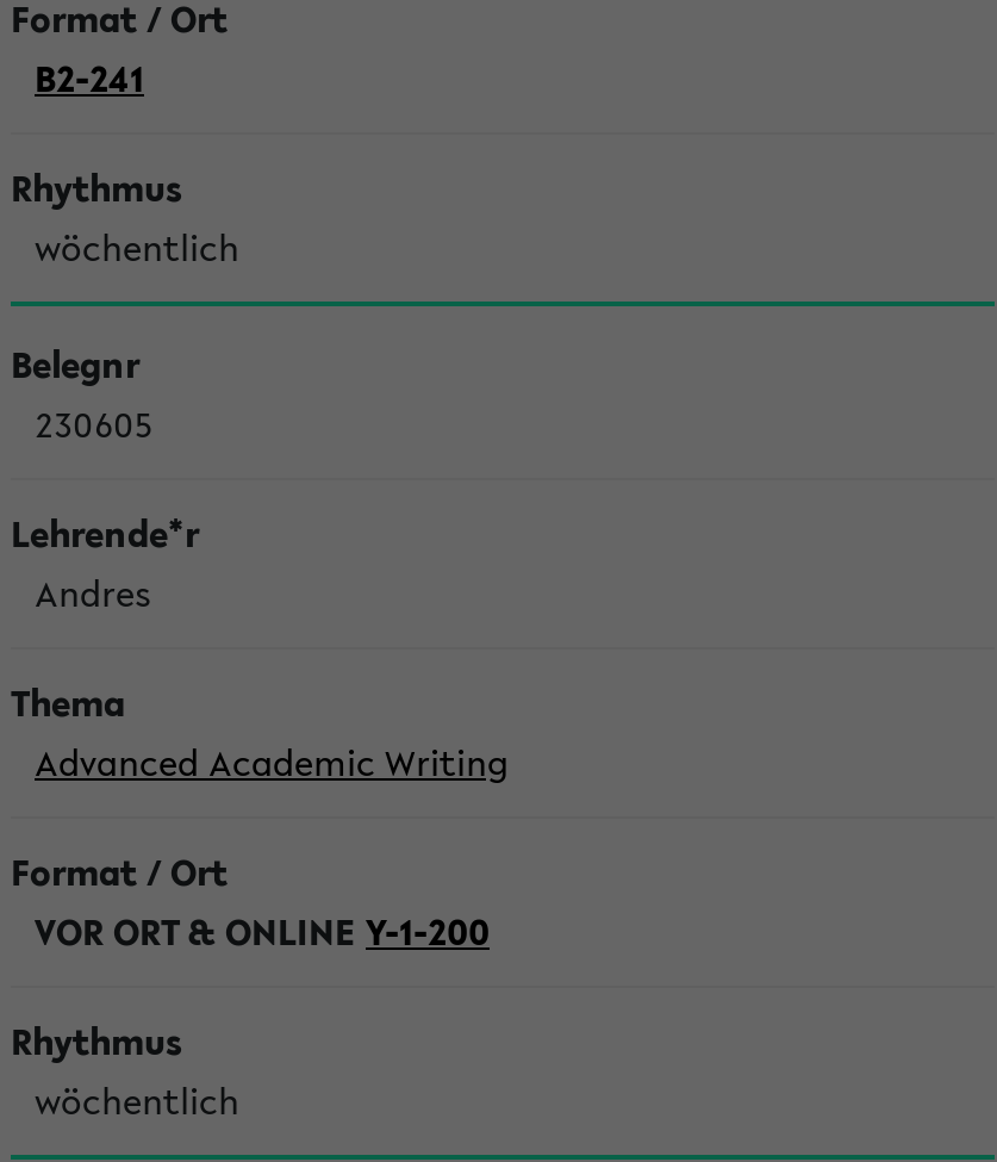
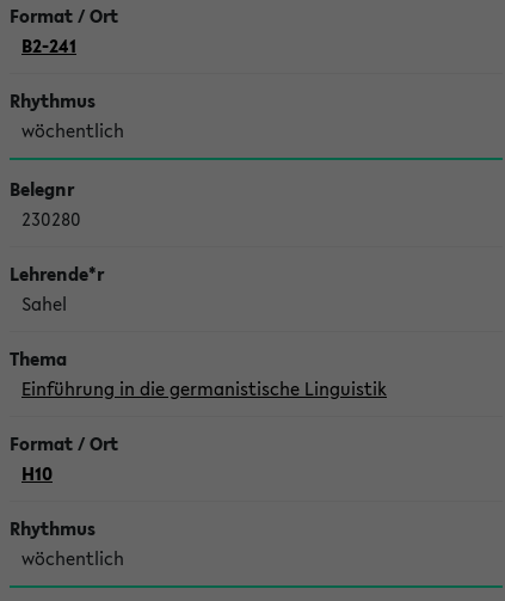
[35,397,154,449] 230605 -> [21,206,81,232] 230280
[35,566,170,619] Andres -> [21,290,76,317] Sahel
[35,735,509,788] Advanced Academic Writing -> [21,375,387,401] Einführung in die germanistische Linguistik
[35,905,490,957] VOR ORT & ONLINE Y-1-200 -> [21,460,53,486] H10

